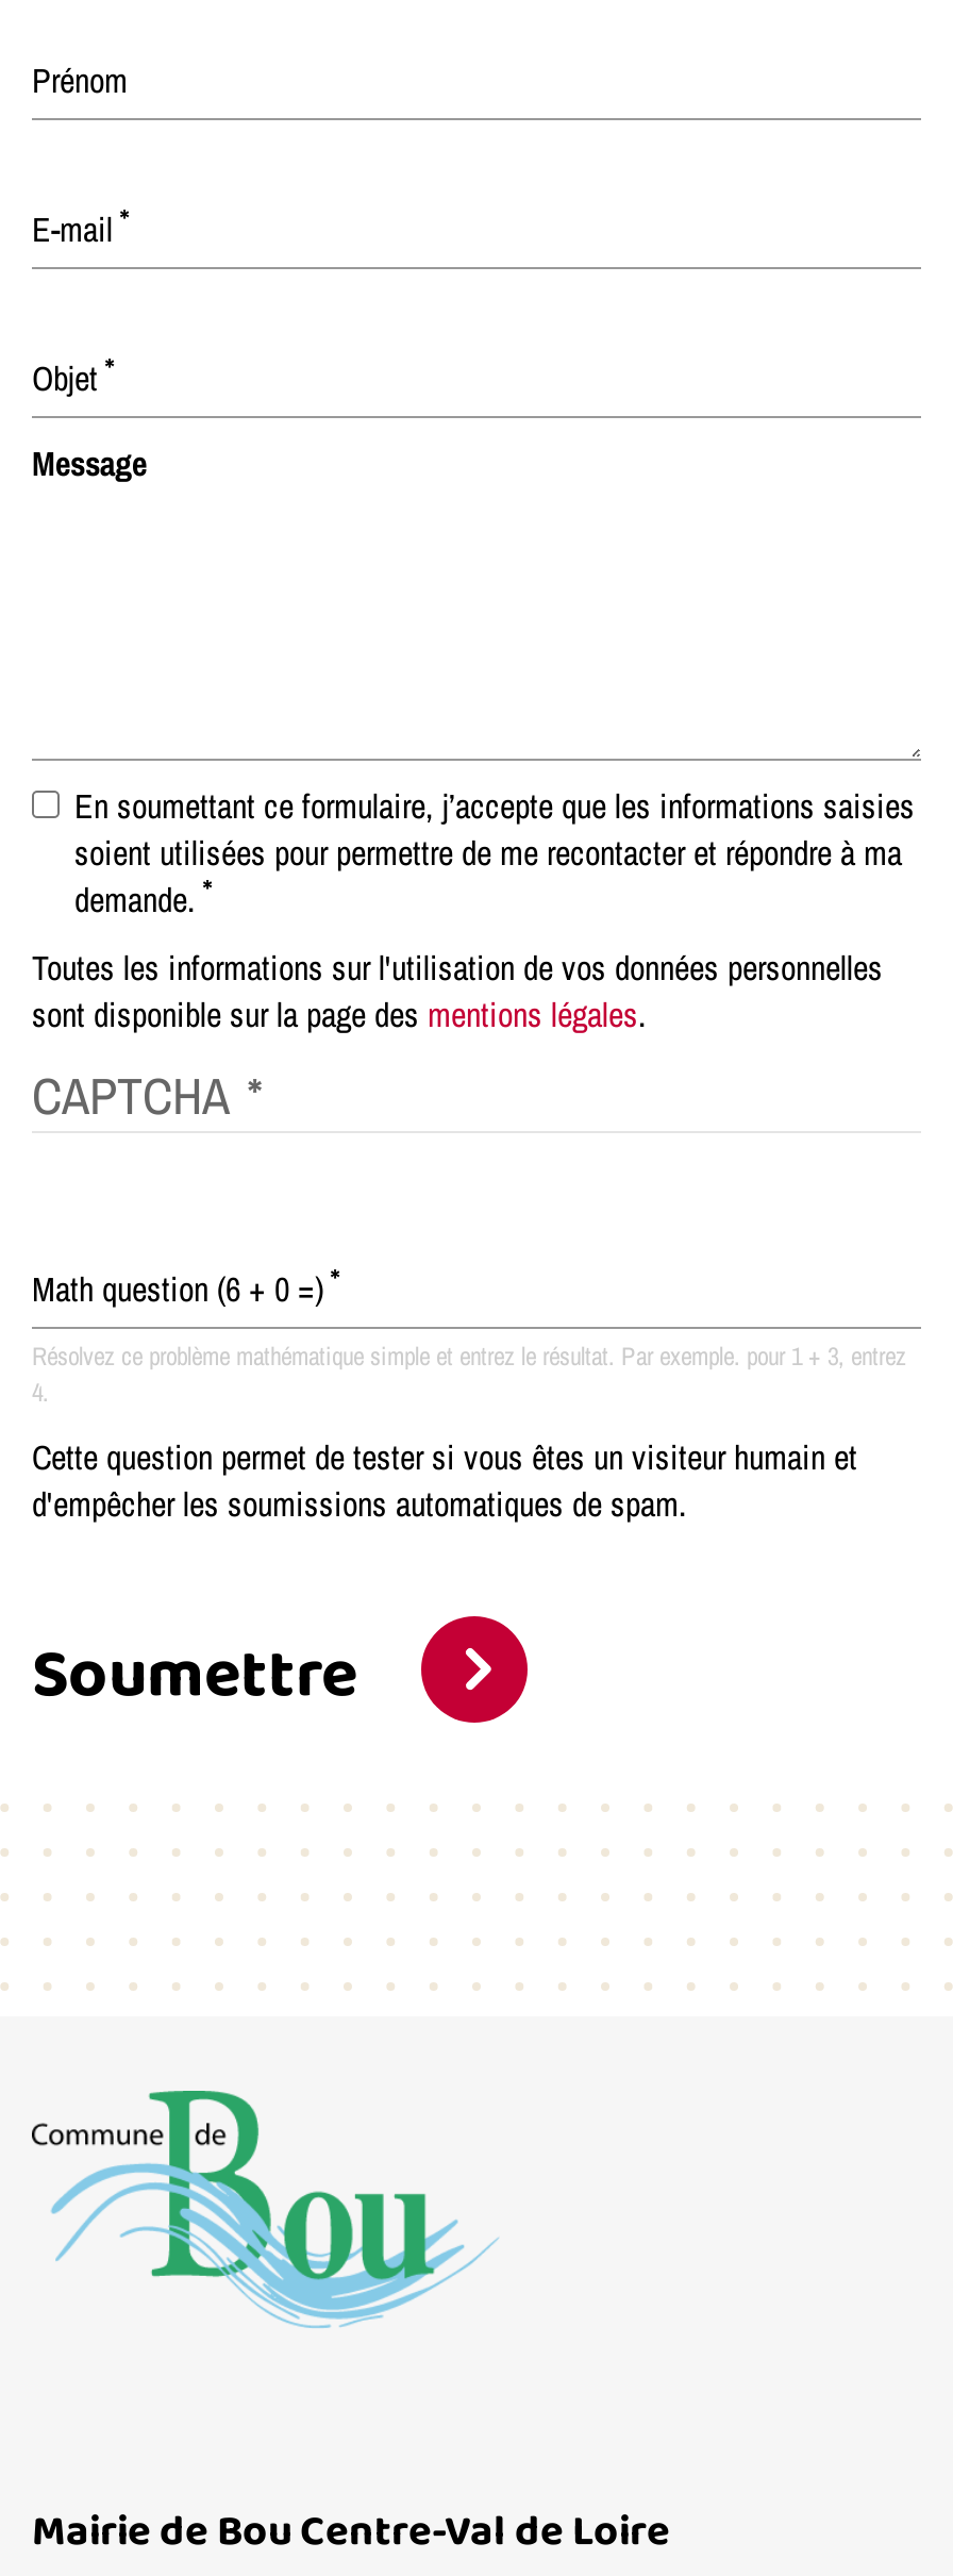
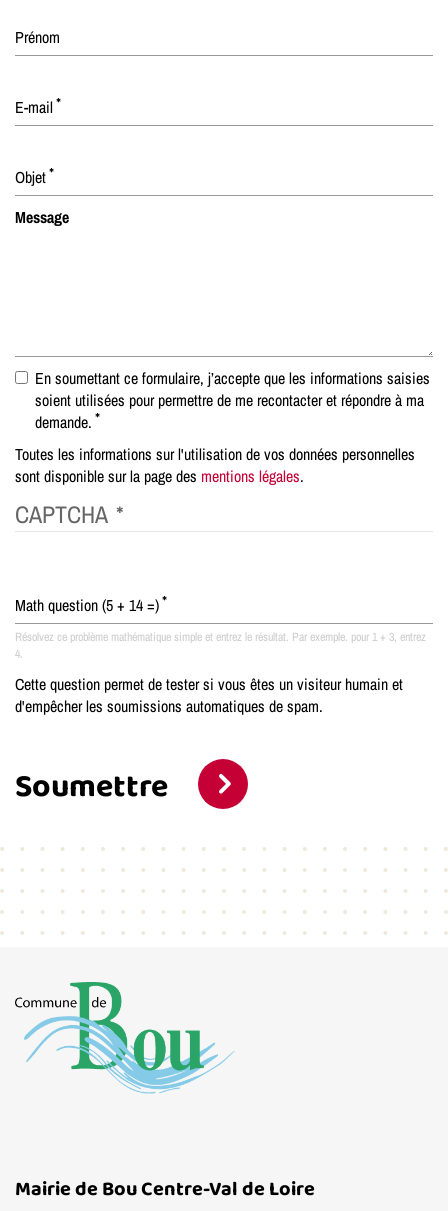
[32,1265,323,1312] Math question (6 + 0 =) -> [15,594,159,616] Math question (5 + 14 =)

